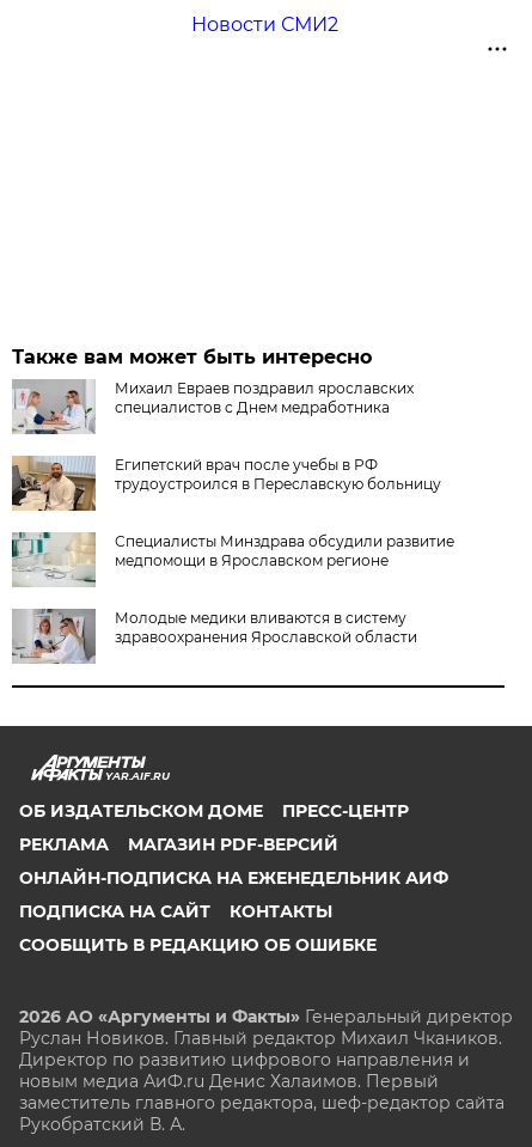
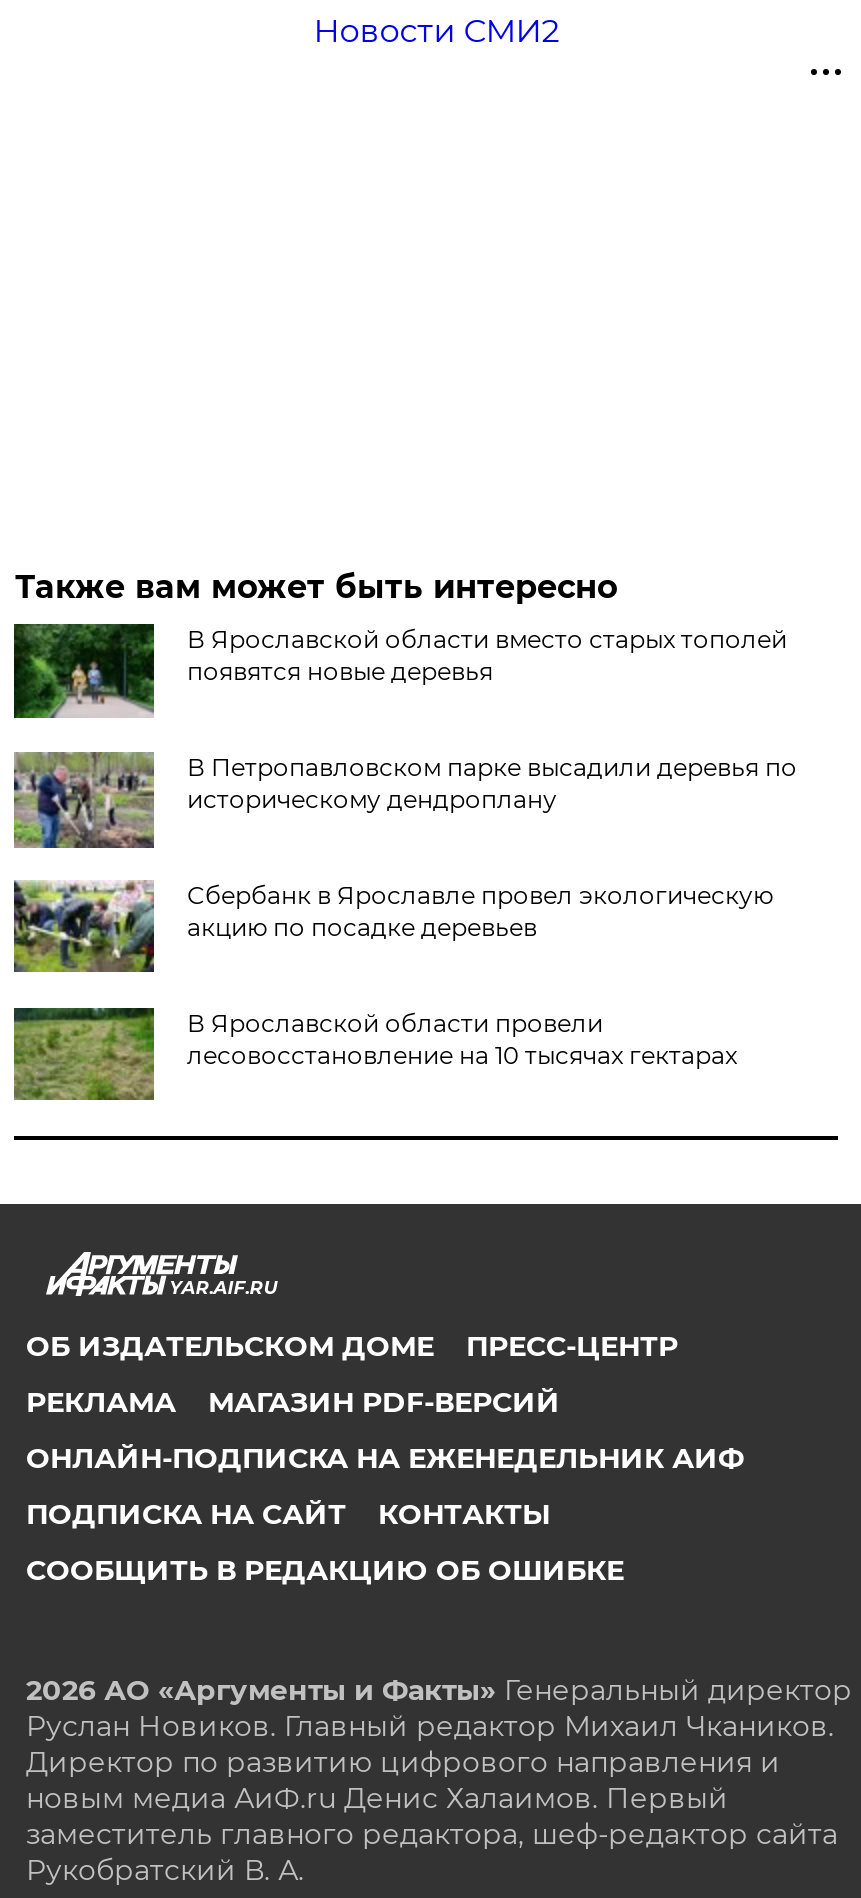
[12,379,414,435] [image] | Михаил Евраев поздравил ярославских | специалистов с Днем медработника -> [12,622,787,720] [image] | В Ярославской области вместо старых тополей | появятся новые деревья
[11,456,442,513] [image] | Египетский врач после учебы в РФ | трудоустроился в Переславскую больницу -> [12,750,797,850] [image] | В Петропавловском парке высадили деревья по | историческому дендроплану
[12,531,455,587] [image] | Специалисты Минздрава обсудили развитие | медпомощи в Ярославском регионе -> [14,880,773,974] [image] | Сбербанк в Ярославле провел экологическую | акцию по посадке деревьев
[12,608,418,664] [image] | Молодые медики вливаются в систему | здравоохранения Ярославской области -> [12,1006,737,1102] [image] | В Ярославской области провели | лесовосстановление на 10 тысячах гектарах

